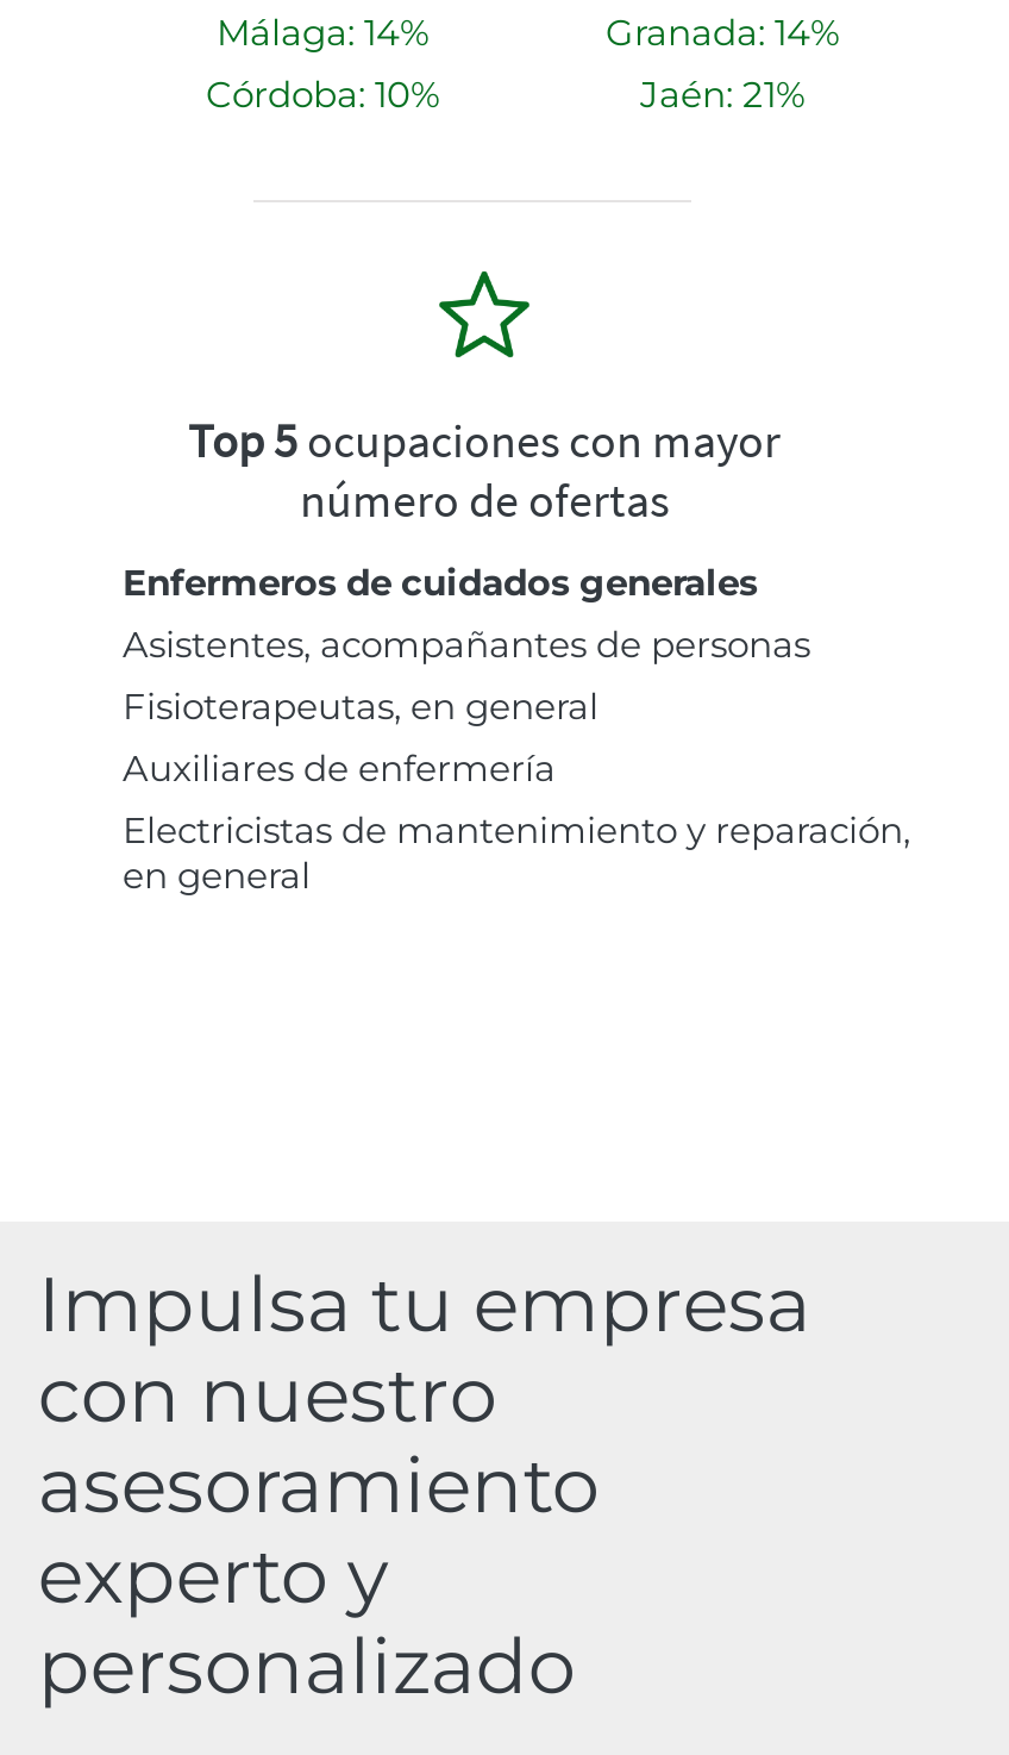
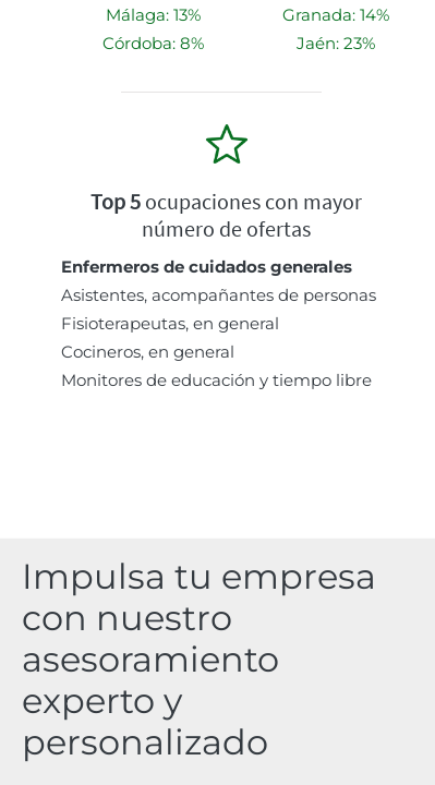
[217,9,428,54] Málaga: 14% -> [105,4,200,25] Málaga: 13%
[206,71,439,116] Córdoba: 10% -> [102,32,203,53] Córdoba: 8%
[640,71,804,116] Jaén: 21% -> [297,32,375,53] Jaén: 23%
[123,745,910,897] Auxiliares de enfermería | Electricistas de mantenimiento y reparación, | en general -> [61,341,372,390] Cocineros, en general | Monitores de educación y tiempo libre

